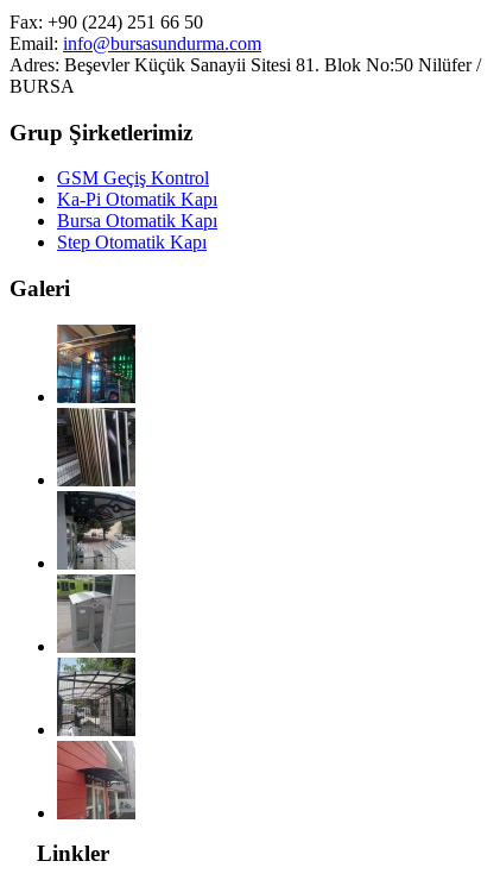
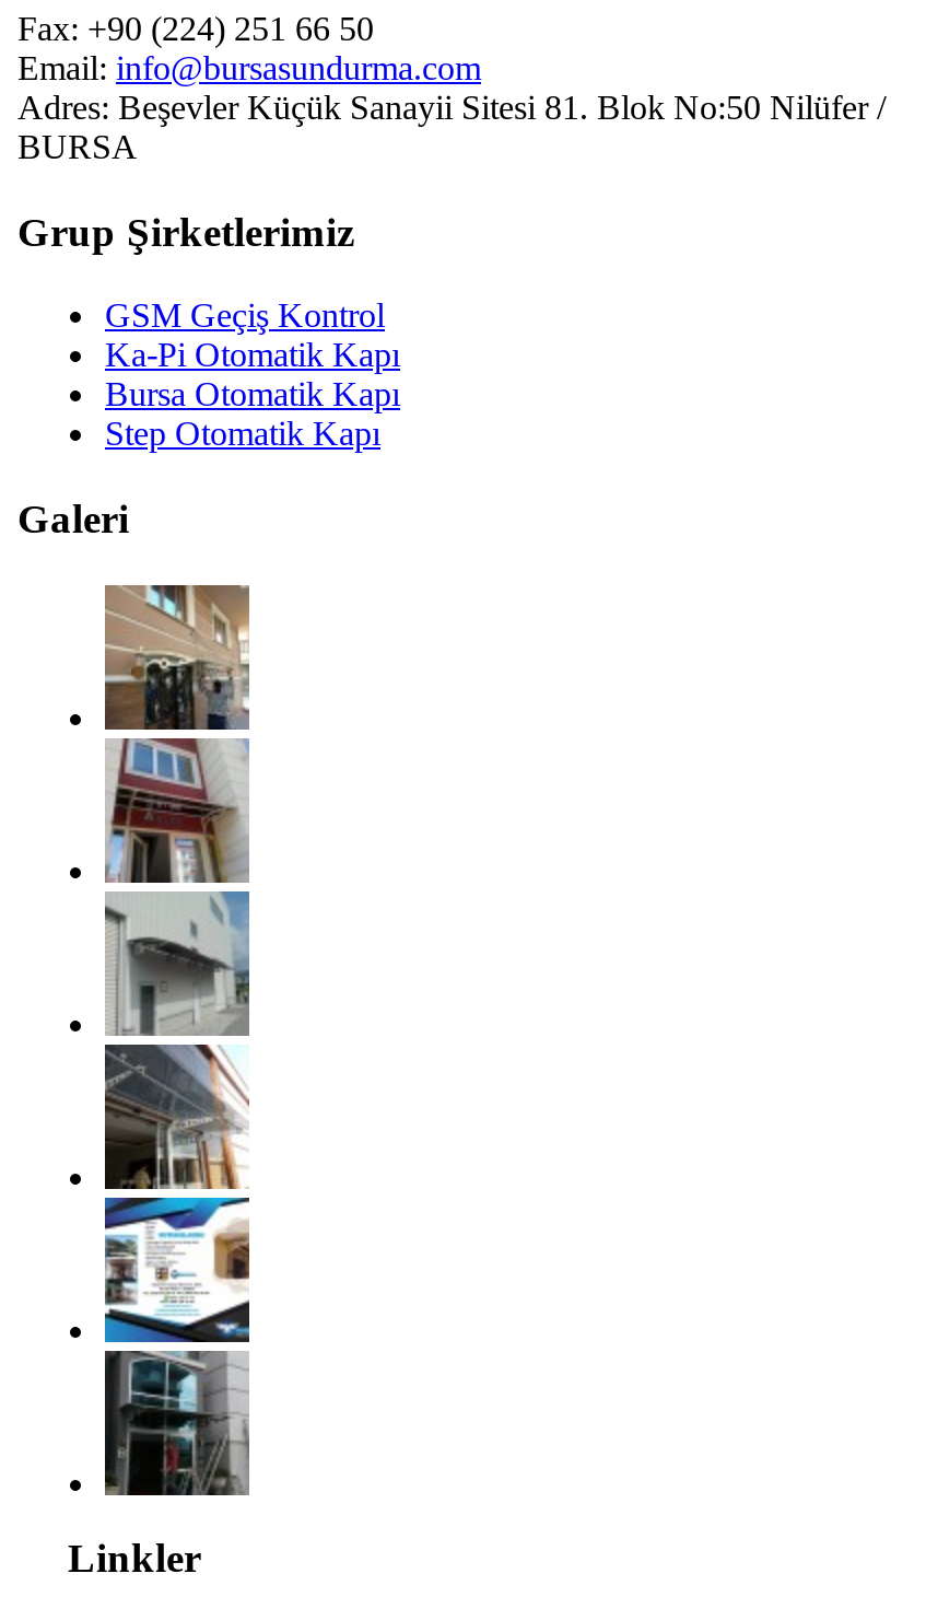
[56,323,137,821] [image] -> [103,583,251,1497] [image]

